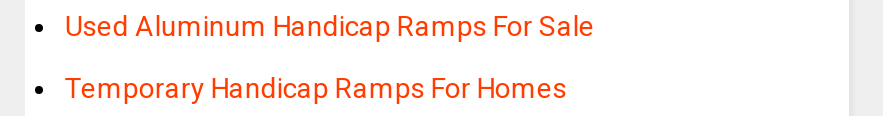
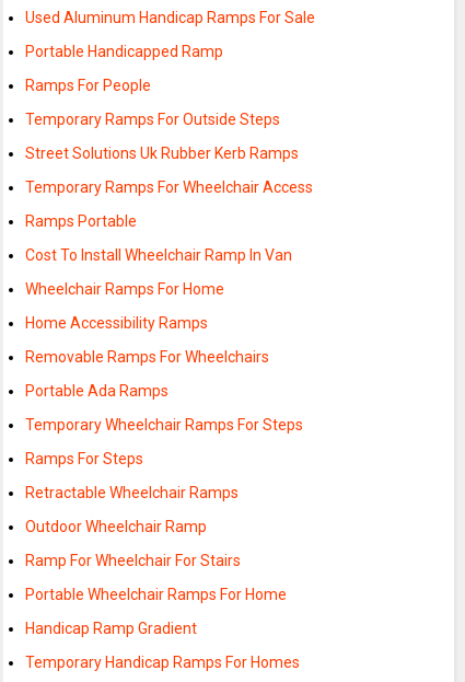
none -> [25,43,313,638] Portable Handicapped Ramp | Ramps For People | Temporary Ramps For Outside Steps | Street Solutions Uk Rubber Kerb Ramps | Temporary Ramps For Wheelchair Access | Ramps Portable | Cost To Install Wheelchair Ramp In Van | Wheelchair Ramps For Home | Home Accessibility Ramps | Removable Ramps For Wheelchairs | Portable Ada Ramps | Temporary Wheelchair Ramps For Steps | Ramps For Steps | Retractable Wheelchair Ramps | Outdoor Wheelchair Ramp | Ramp For Wheelchair For Stairs | Portable Wheelchair Ramps For Home | Handicap Ramp Gradient

